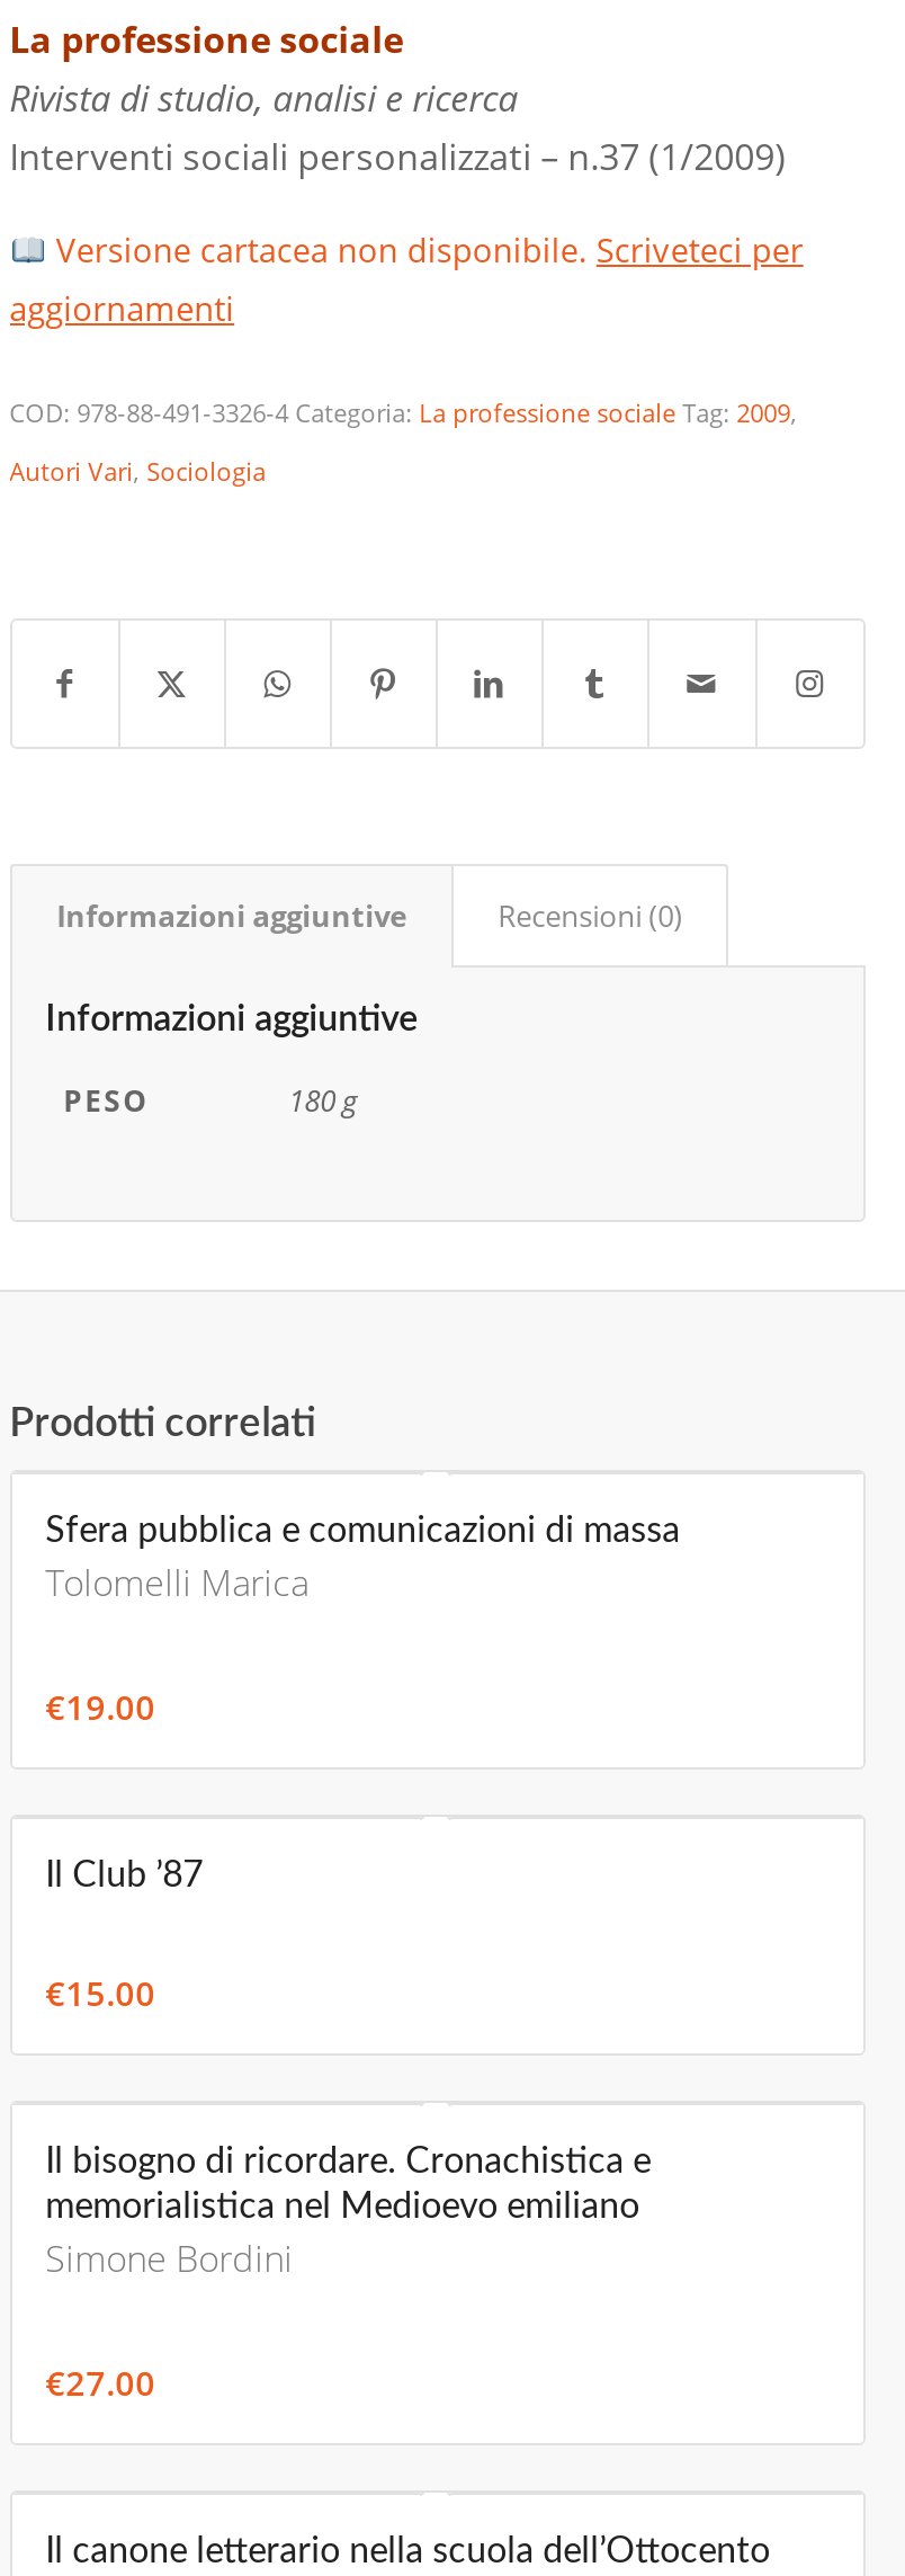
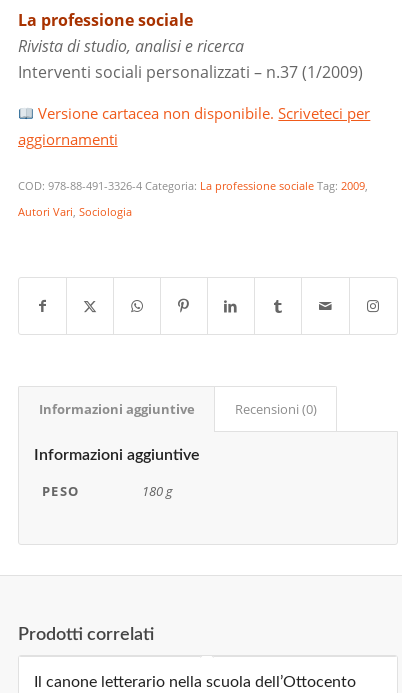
[45,1512,680,1728] Sfera pubblica e comunicazioni di massa | Tolomelli Marica | €19.00 -> none
[45,1857,203,2014] Il Club ’87 | €15.00 -> none
[45,2143,651,2404] Il bisogno di ricordare. Cronachistica e | memorialistica nel Medioevo emiliano | Simone Bordini | €27.00 -> none

